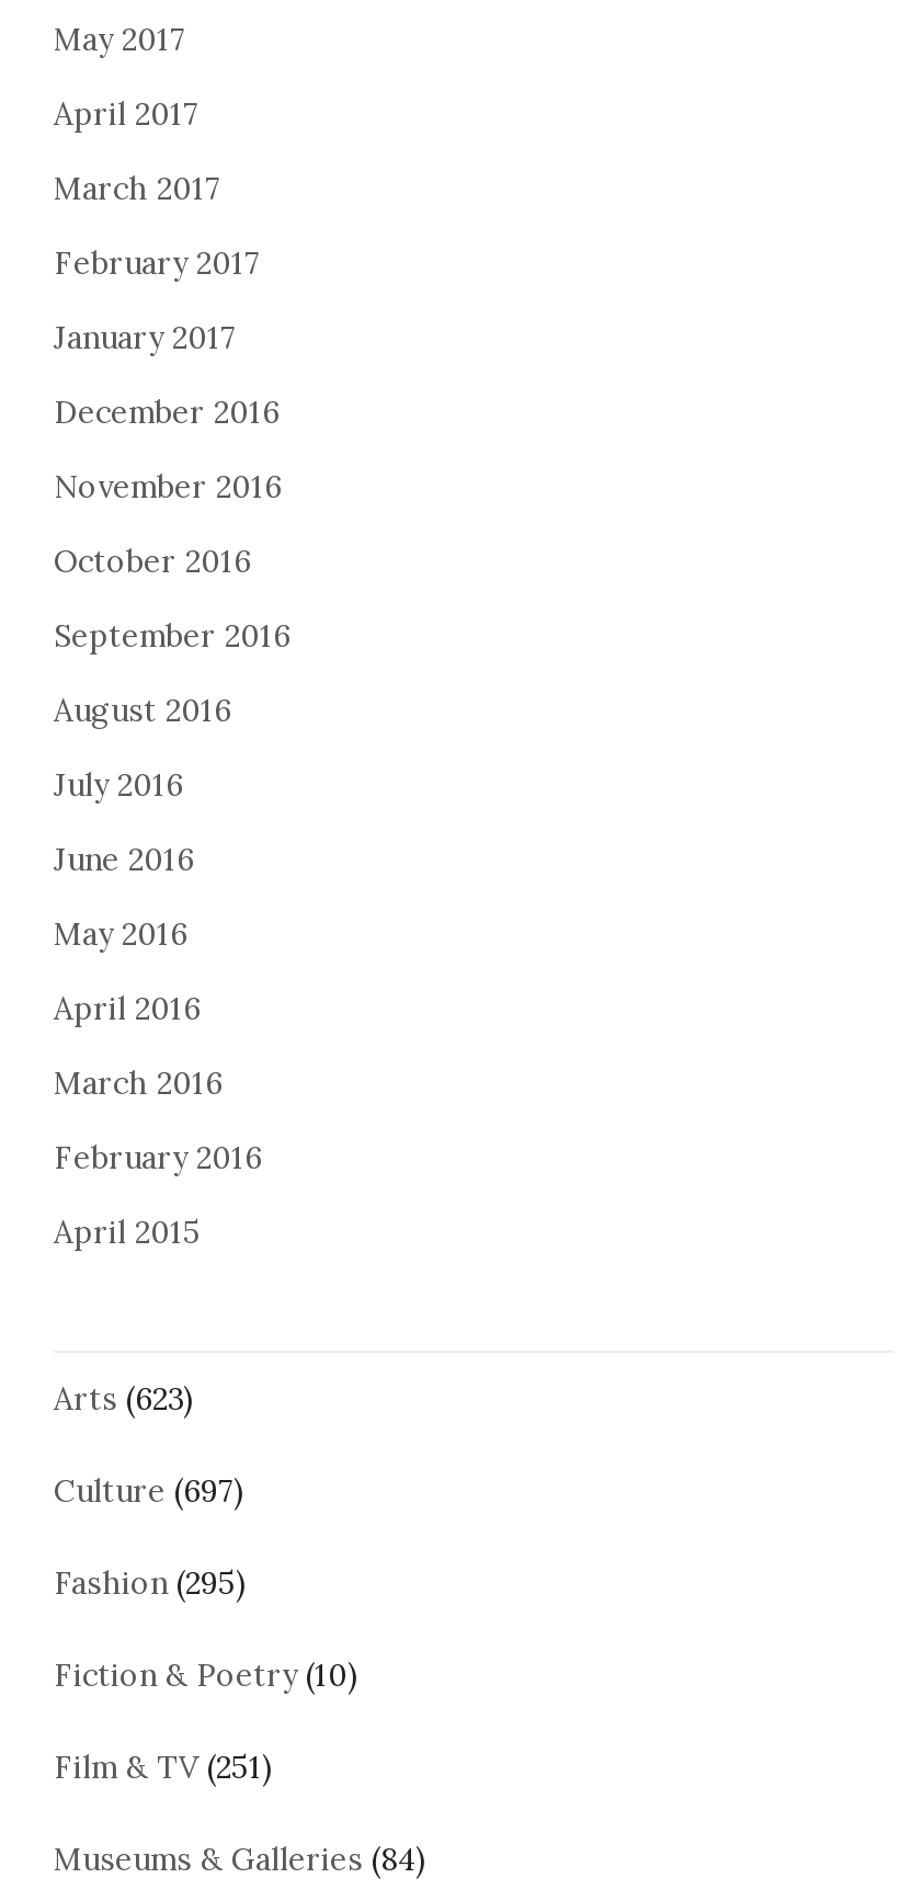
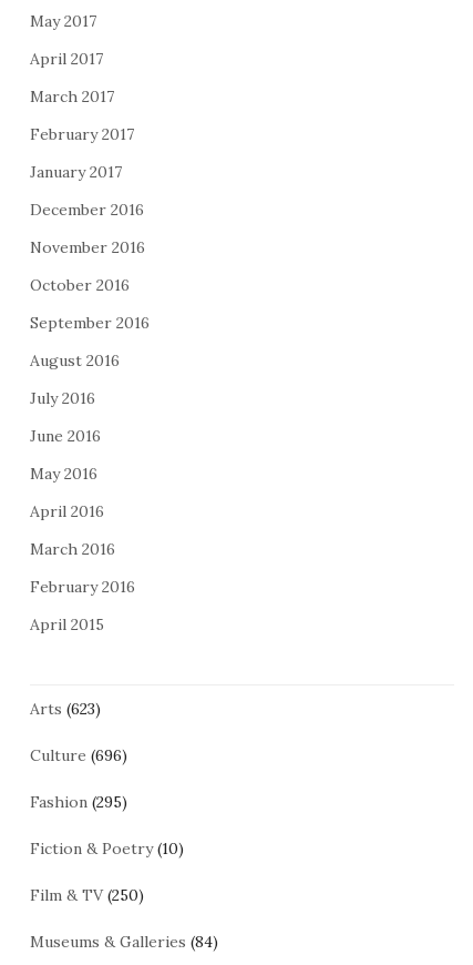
[54,1470,244,1510] Culture (697) -> [30,745,127,765] Culture (696)
[54,1746,273,1786] Film & TV (251) -> [30,885,144,905] Film & TV (250)

